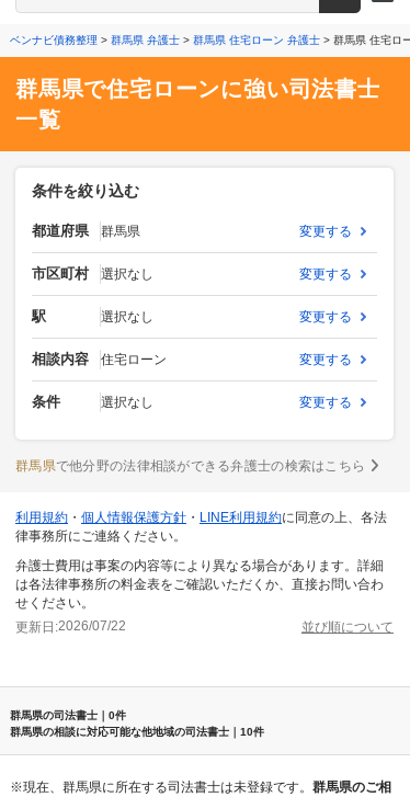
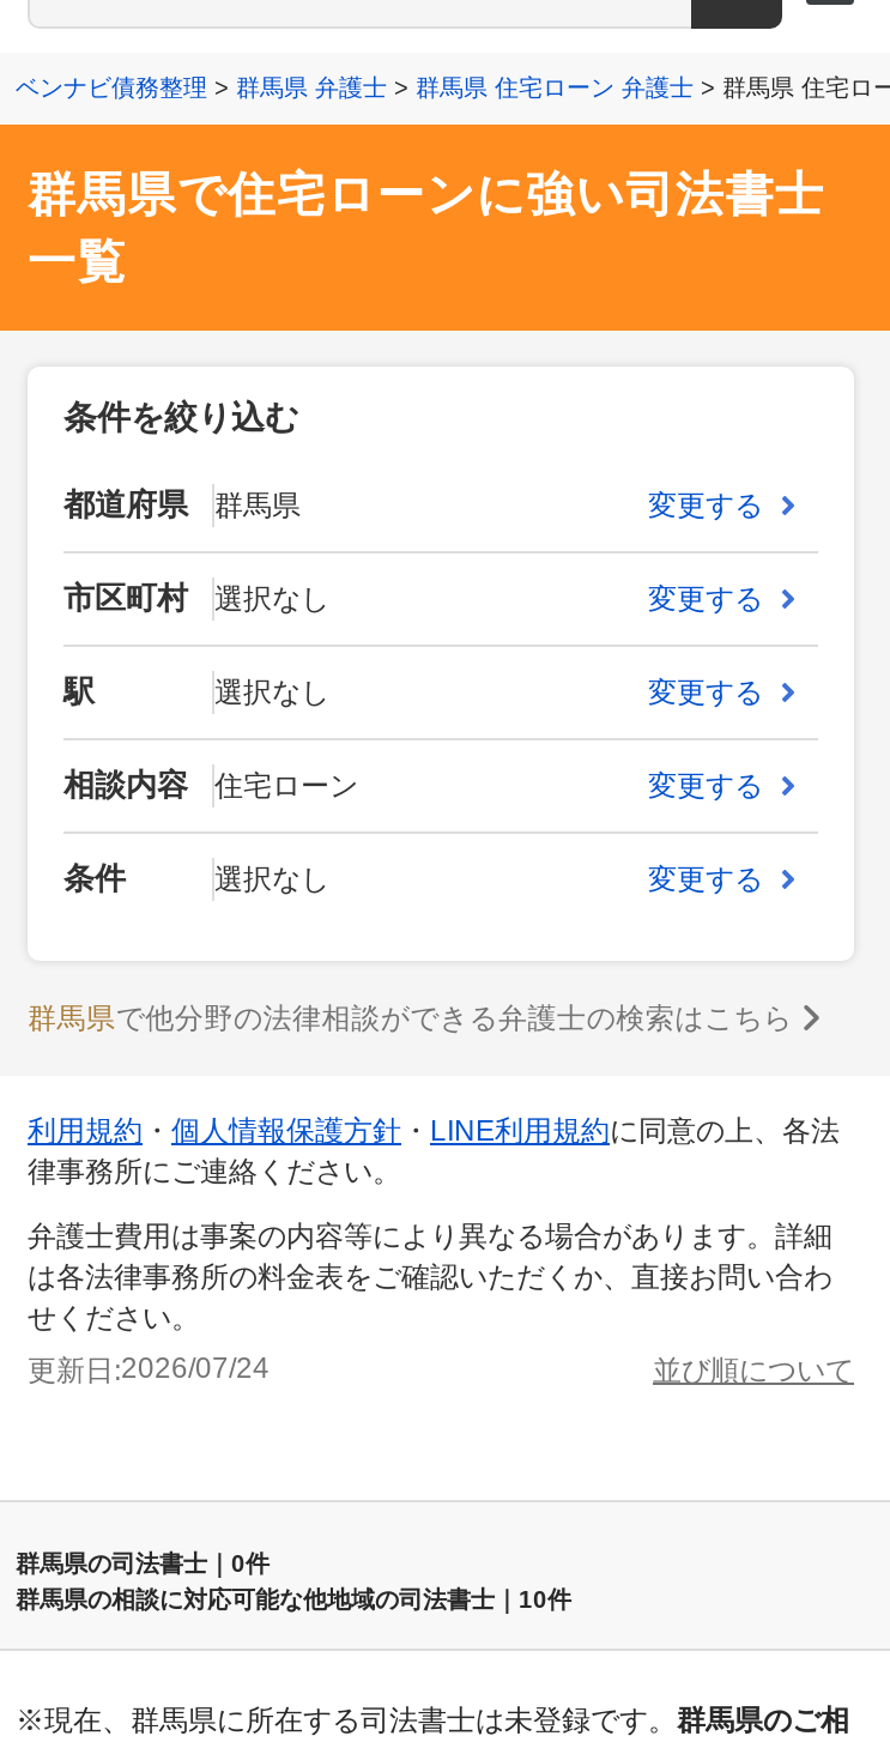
[15,618,126,635] 更新日: 2026/07/22 -> [28,1351,270,1387] 更新日: 2026/07/24

